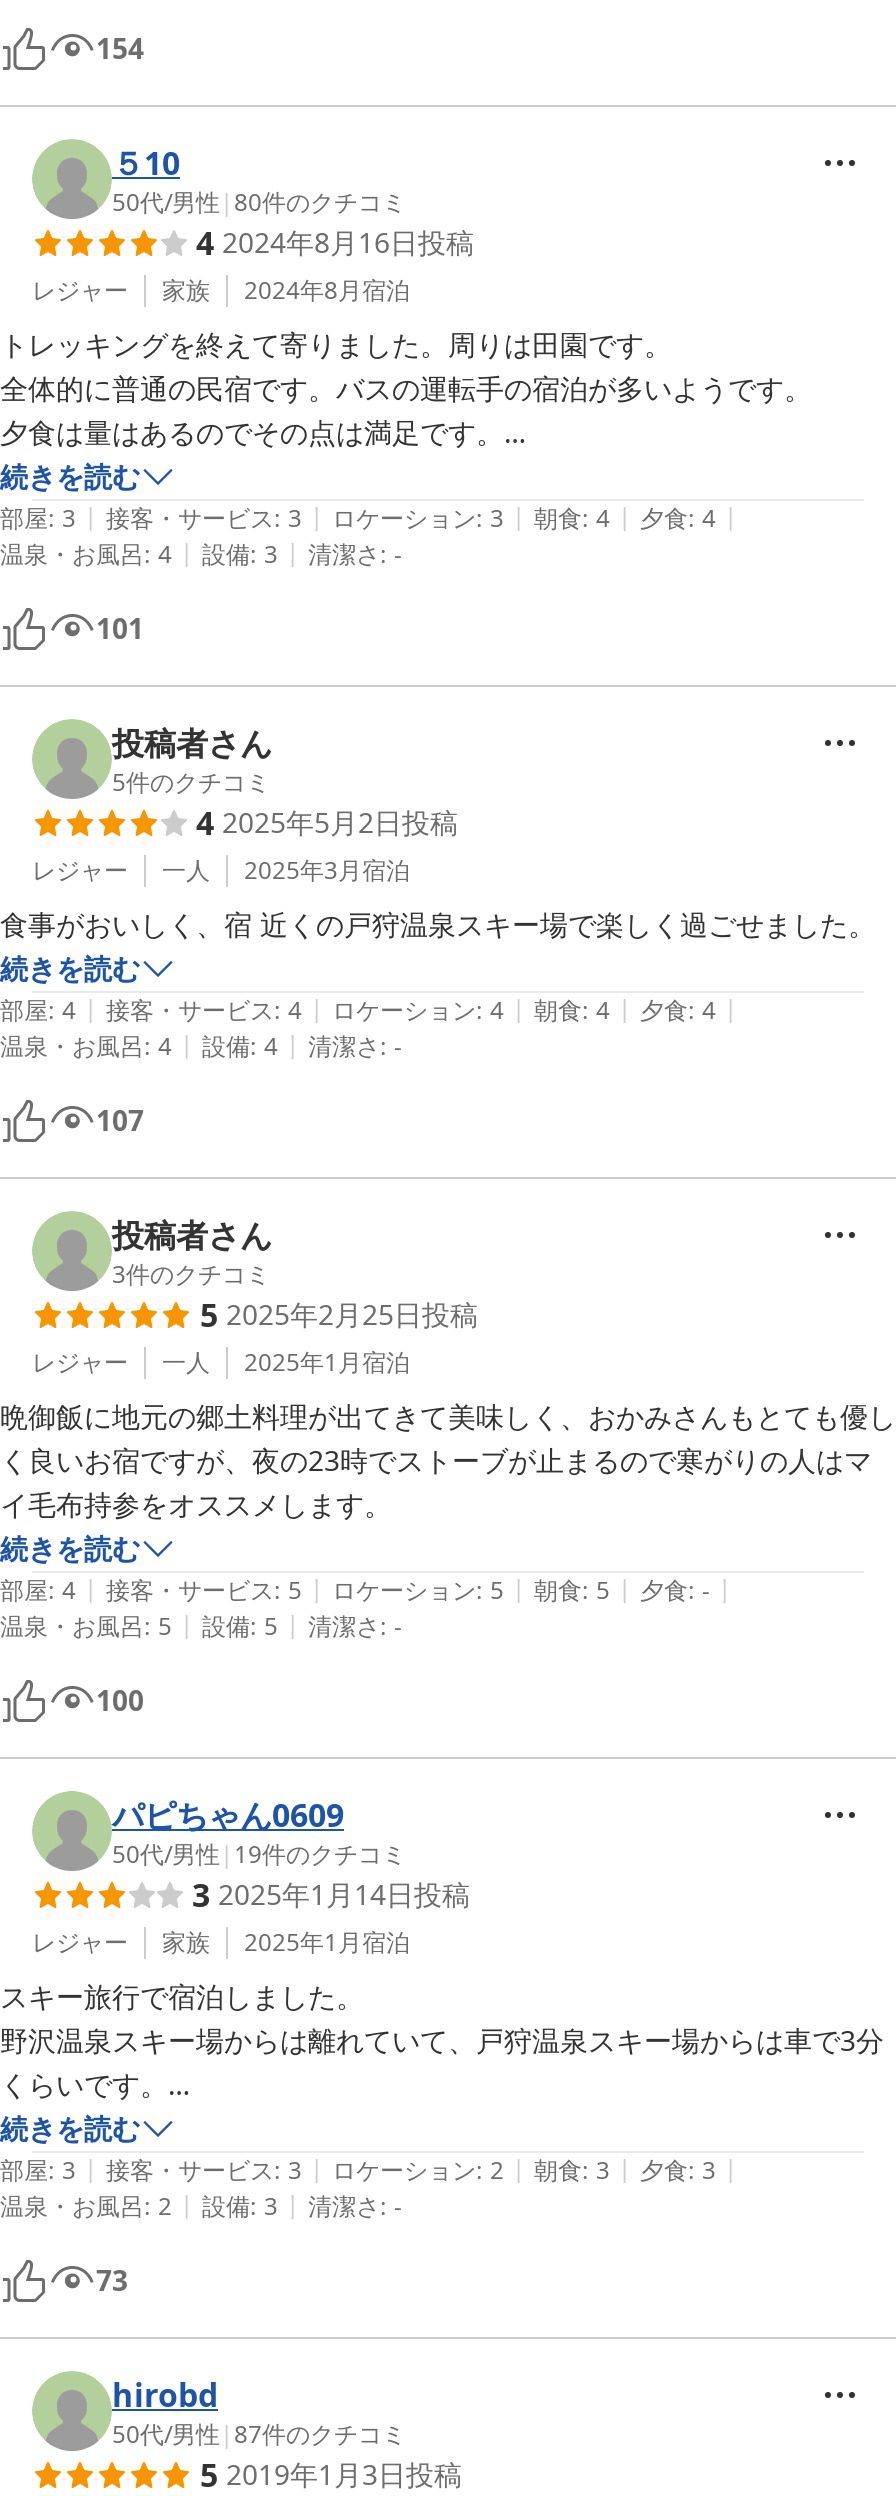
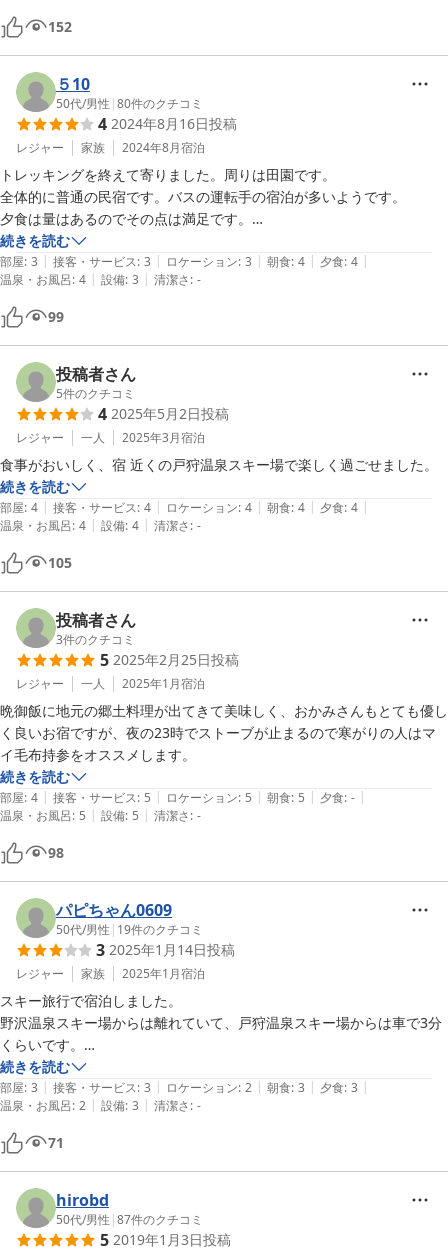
[96,29,144,67] 154 -> [48,17,72,36] 152
[96,609,144,647] 101 -> [48,307,64,326] 99
[96,1101,144,1139] 107 -> [48,553,72,572] 105
[96,1681,144,1719] 100 -> [48,843,64,862] 98
[96,2261,128,2299] 73 -> [48,1133,64,1152] 71

